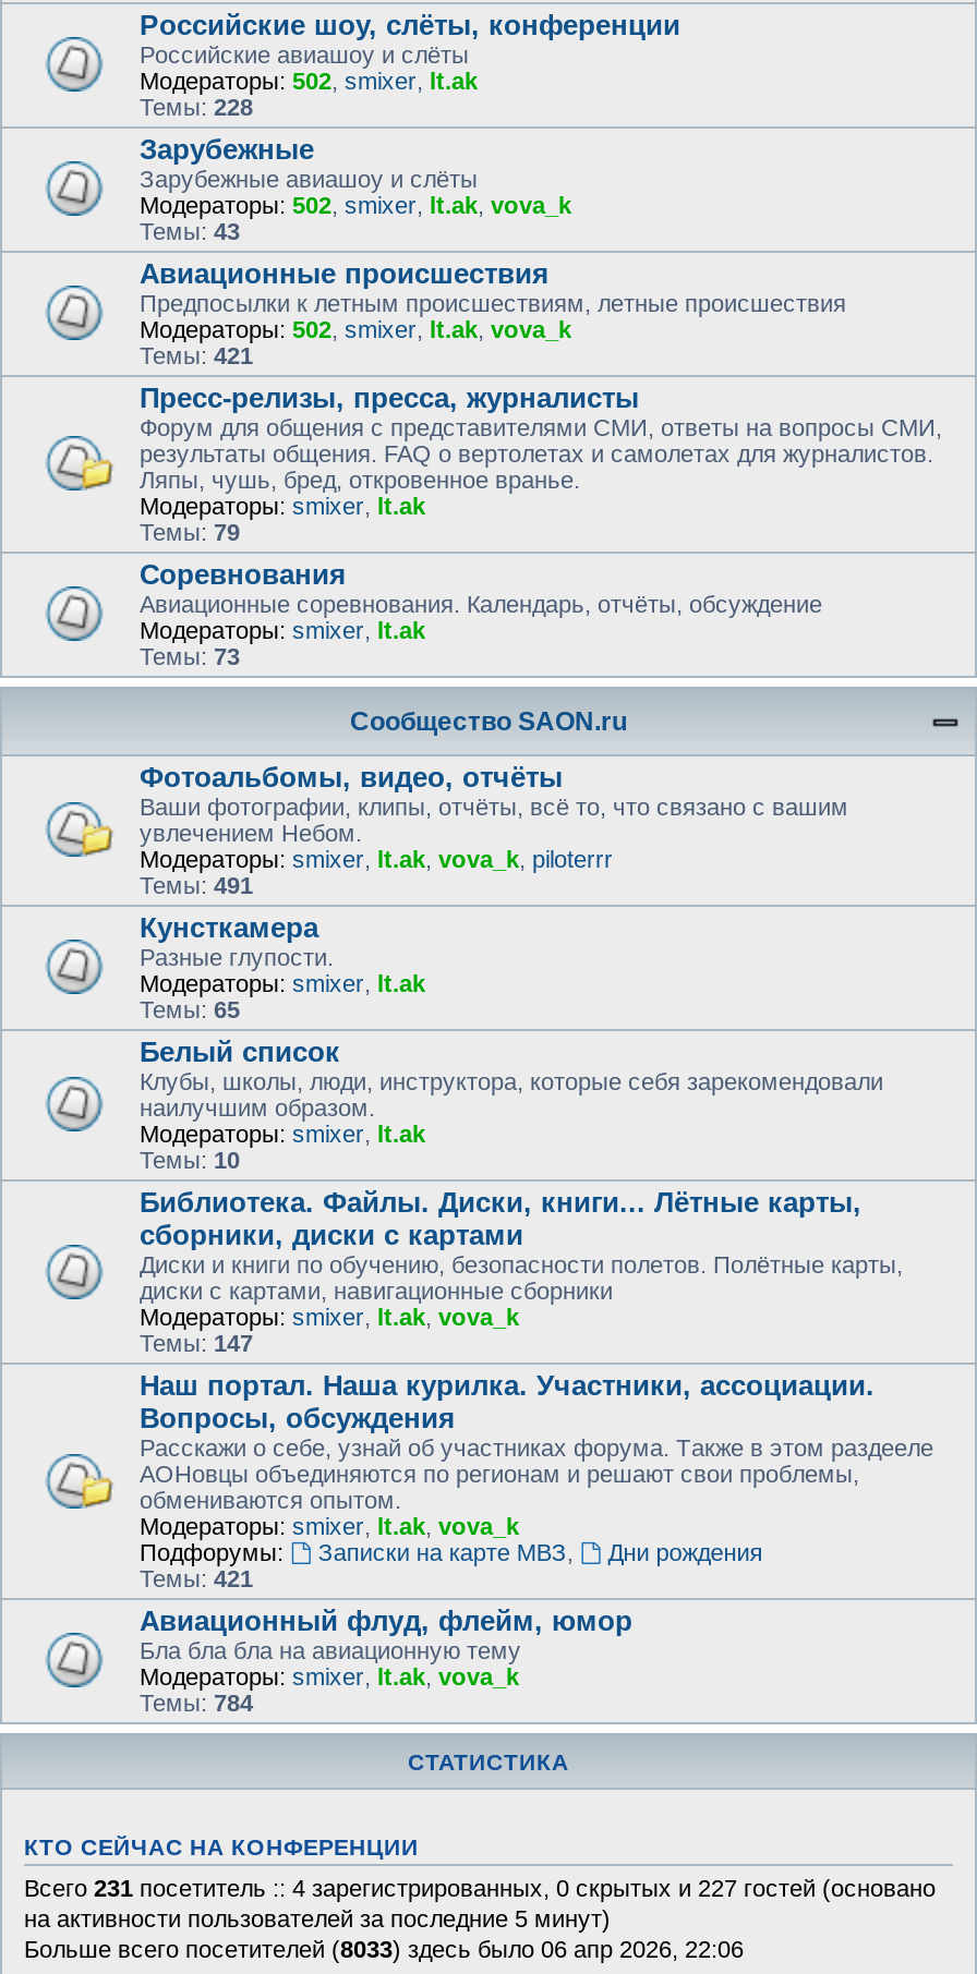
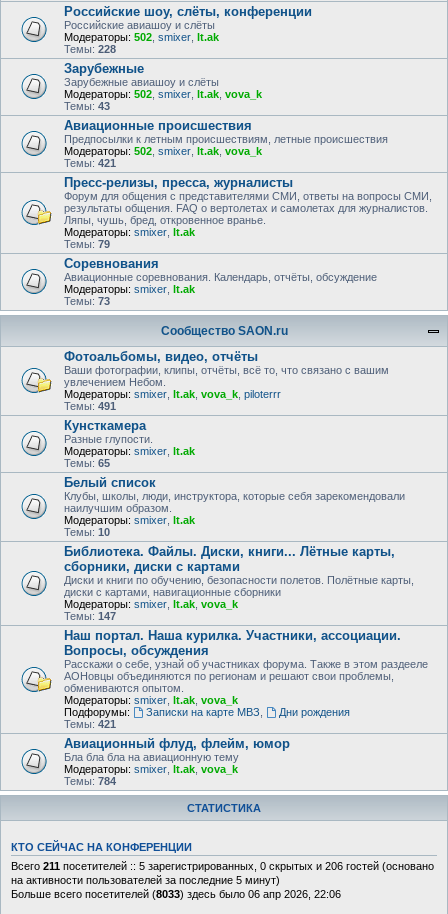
[24,1875,936,1901] Всего 231 посетитель :: 4 зарегистрированных, 0 скрытых и 227 гостей (основано -> [11,860,434,872] Всего 211 посетителей :: 5 зарегистрированных, 0 скрытых и 206 гостей (основано

